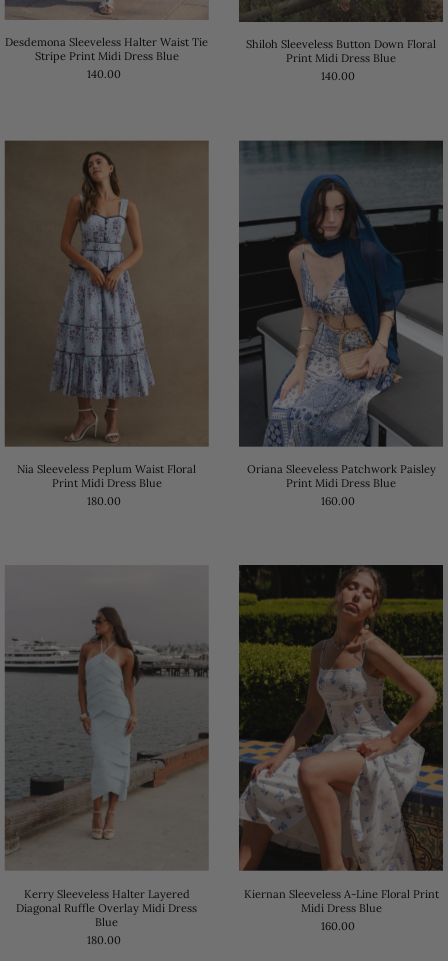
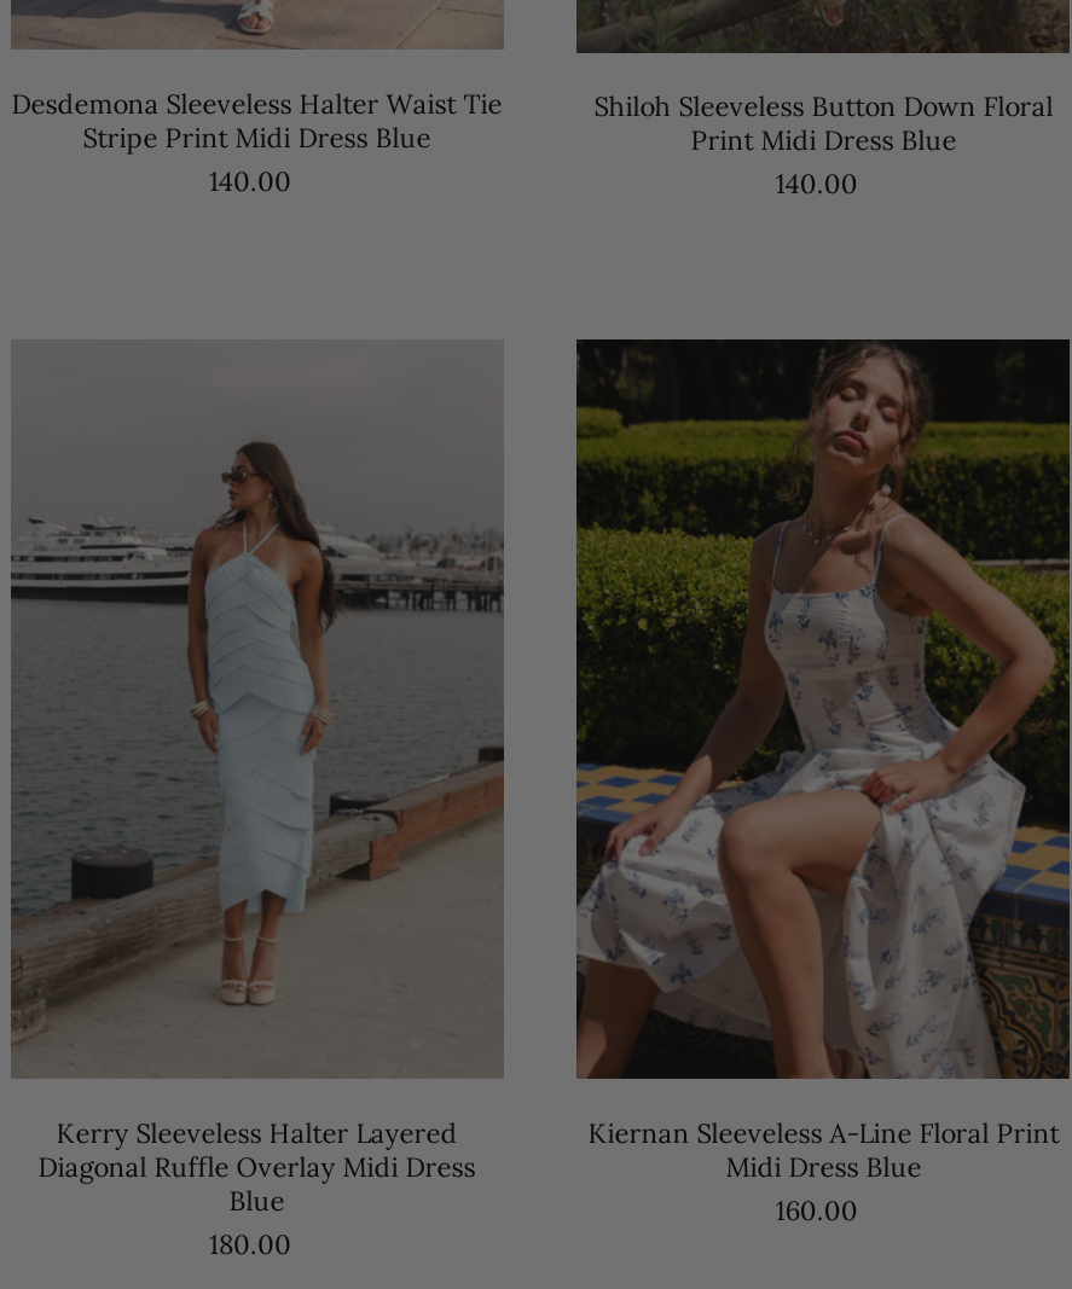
[4,140,208,508] [image] | Nia Sleeveless Peplum Waist Floral | Print Midi Dress Blue | 180.00 -> none
[239,140,444,508] [image] | Oriana Sleeveless Patchwork Paisley | Print Midi Dress Blue | 160.00 -> none

